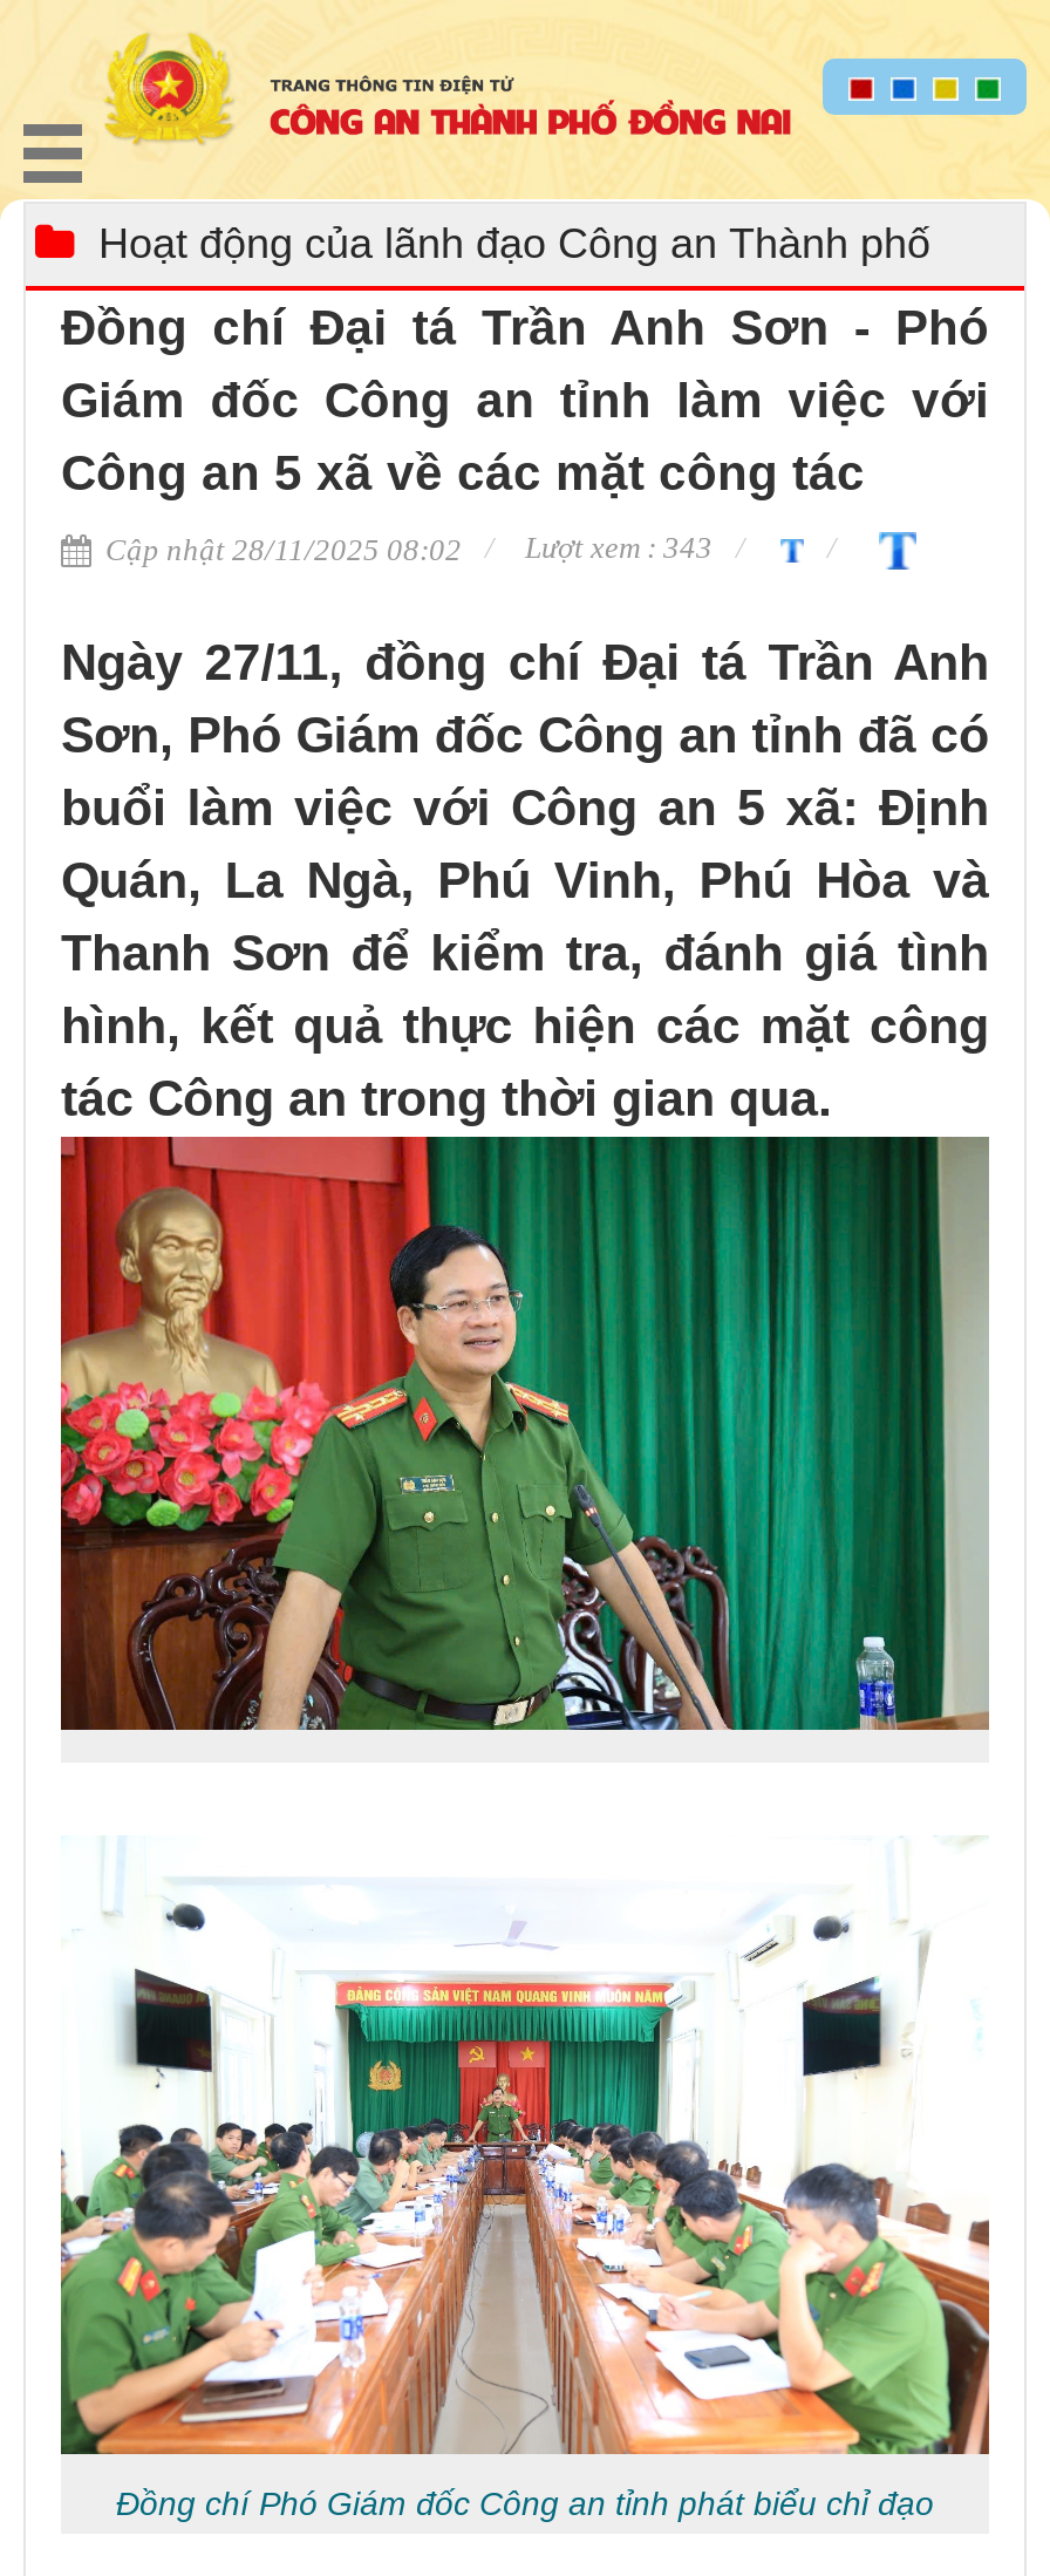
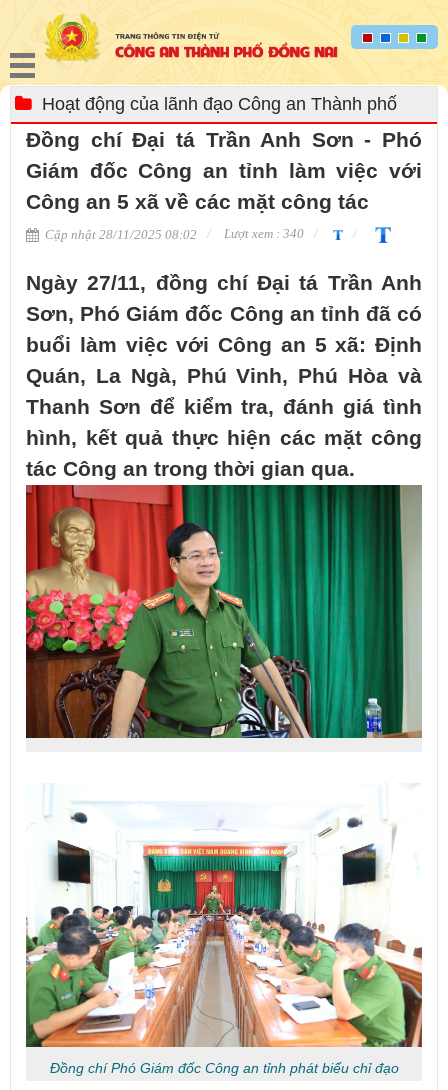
[98,530,712,567] Cập nhật 28/11/2025 08:02 Lượt xem : 343 -> [42,226,304,242] Cập nhật 28/11/2025 08:02 Lượt xem : 340

